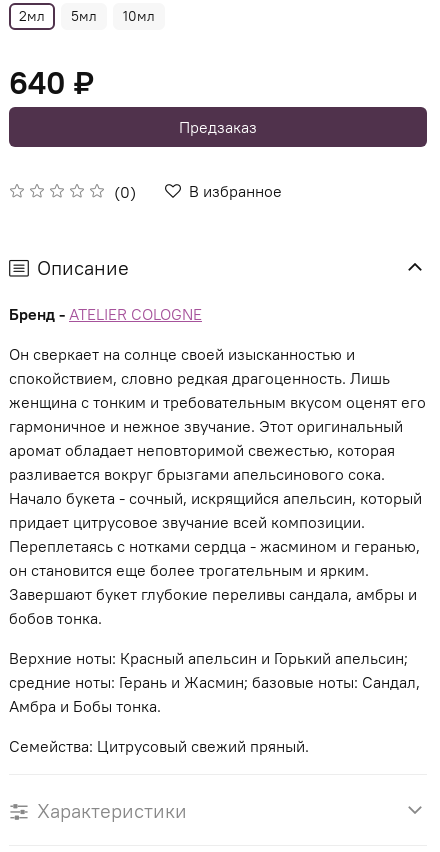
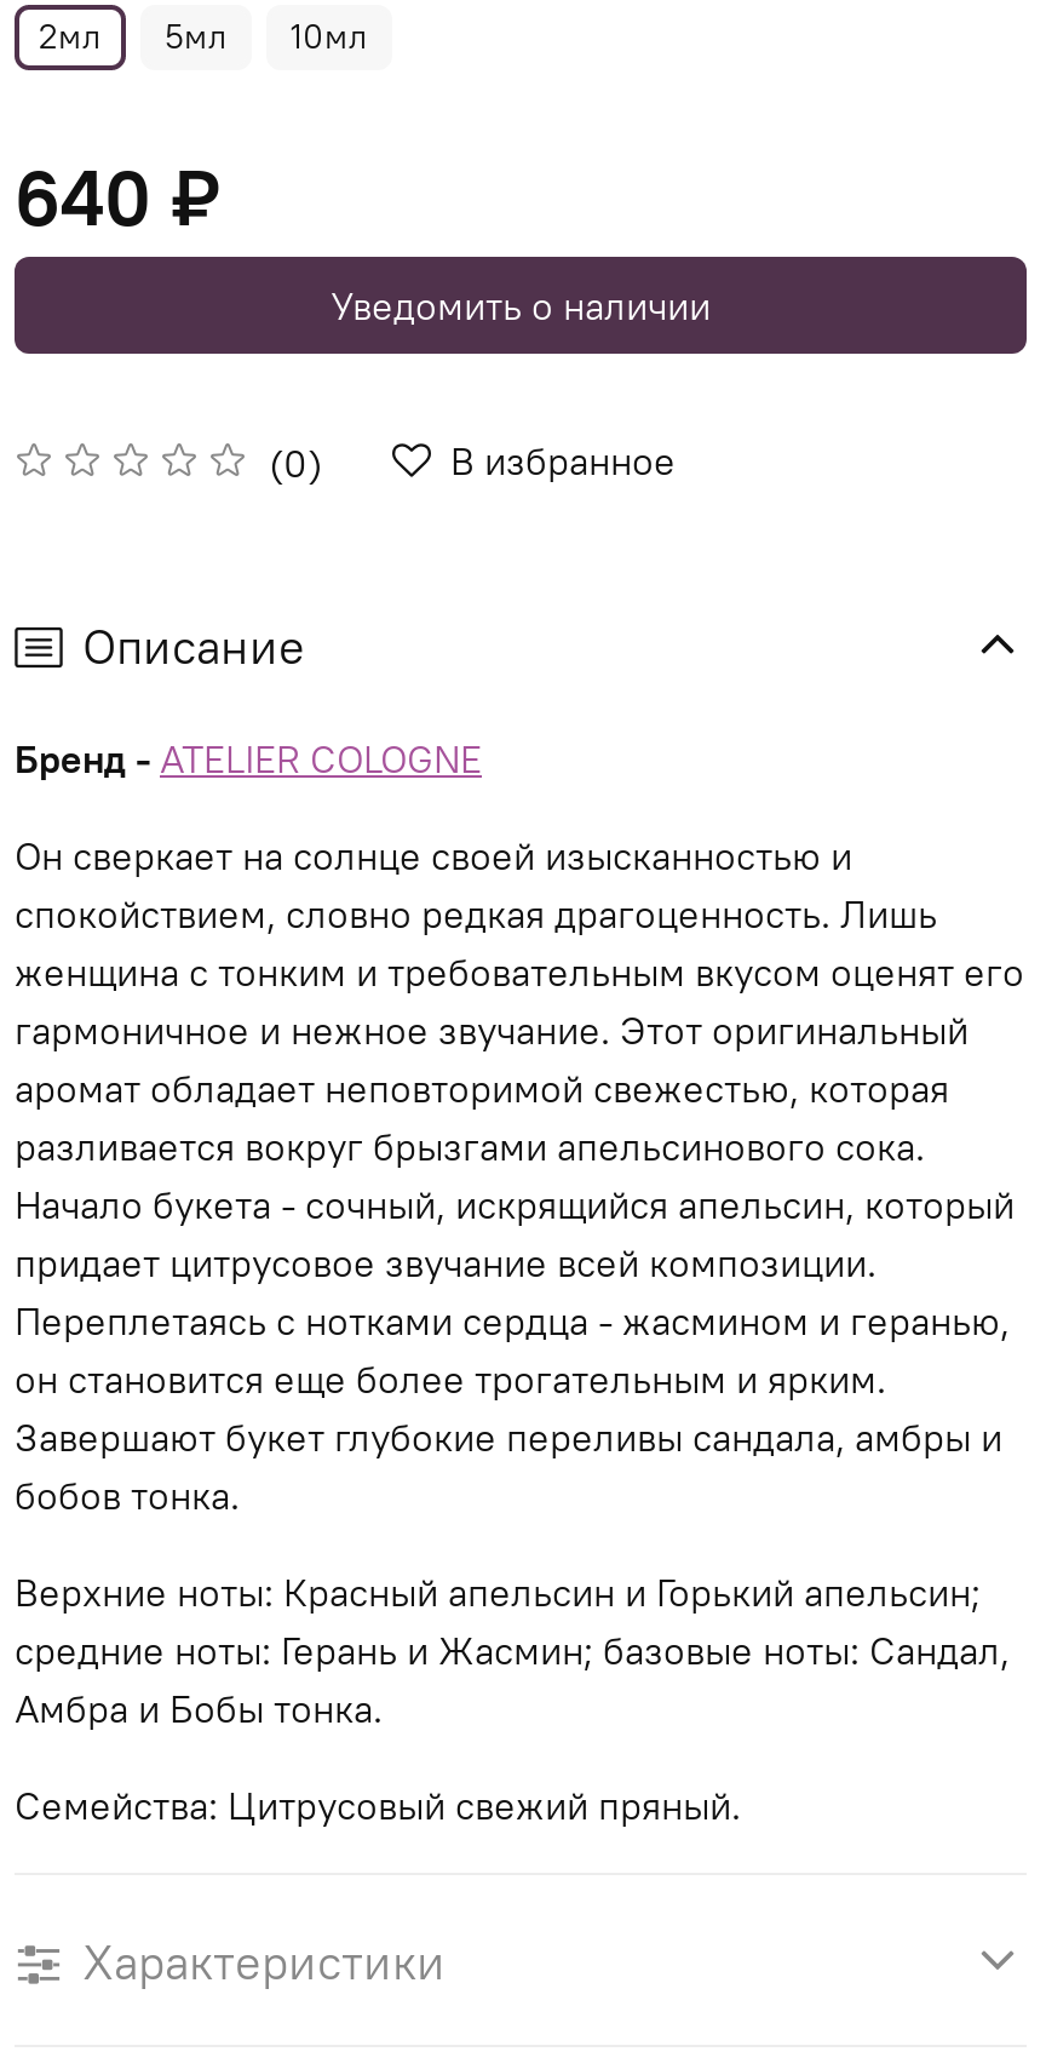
[179,117,257,137] Предзаказ -> [331,282,711,330] Уведомить о наличии

